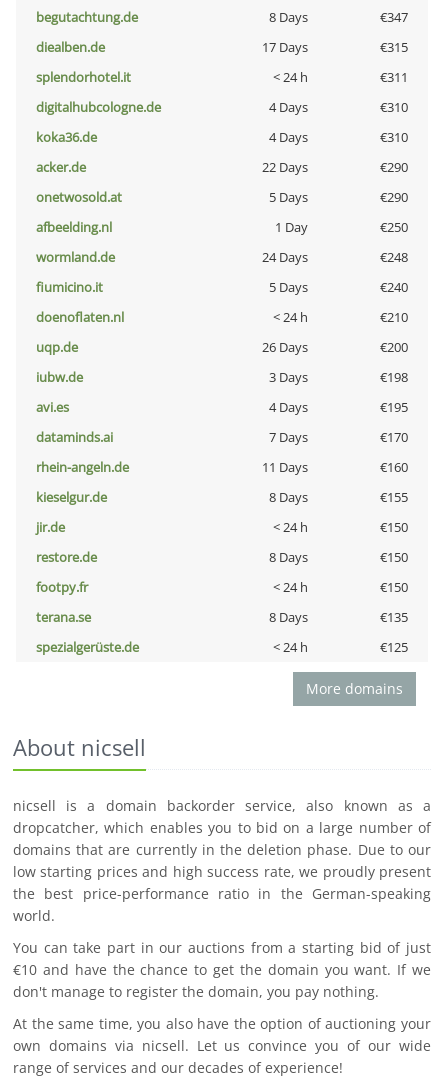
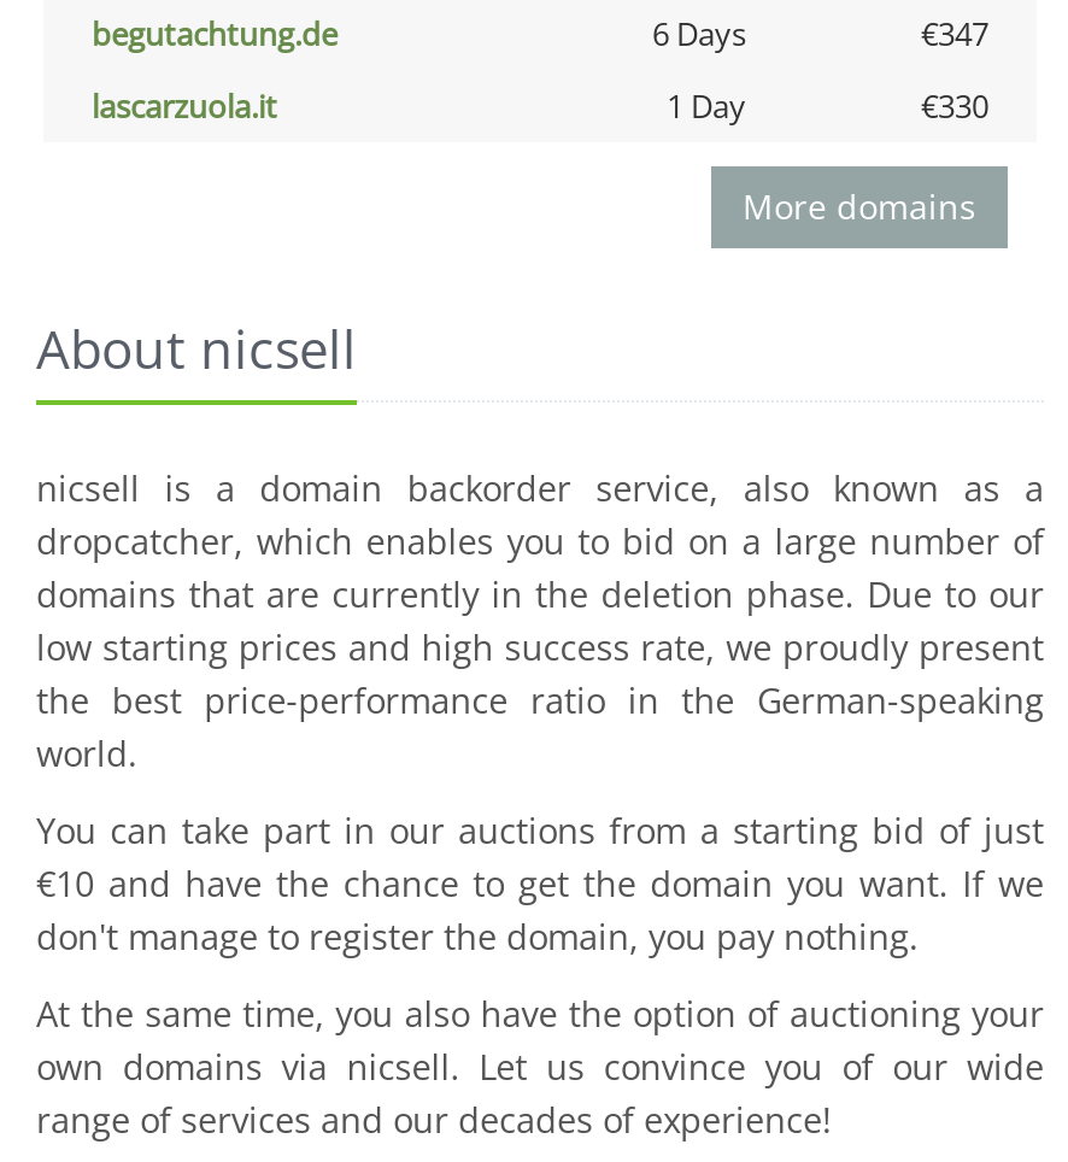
[268,8,307,26] 8 Days -> [652,13,746,56] 6 Days
[36,38,408,236] diealben.de | 17 Days | €315 | splendorhotel.it | < 24 h | €311 | digitalhubcologne.de | 4 Days | €310 | koka36.de | 4 Days | €310 | acker.de | 22 Days | €290 | onetwosold.at | 5 Days | €290 | afbeelding.nl -> [92,85,277,128] lascarzuola.it
[36,218,408,656] €250 | wormland.de | 24 Days | €248 | fiumicino.it | 5 Days | €240 | doenoflaten.nl | < 24 h | €210 | uqp.de | 26 Days | €200 | iubw.de | 3 Days | €198 | avi.es | 4 Days | €195 | dataminds.ai | 7 Days | €170 | rhein-angeln.de | 11 Days | €160 | kieselgur.de | 8 Days | €155 | jir.de | < 24 h | €150 | restore.de | 8 Days | €150 | footpy.fr | < 24 h | €150 | terana.se | 8 Days | €135 | spezialgerüste.de | < 24 h | €125 -> [921,85,988,128] €330

